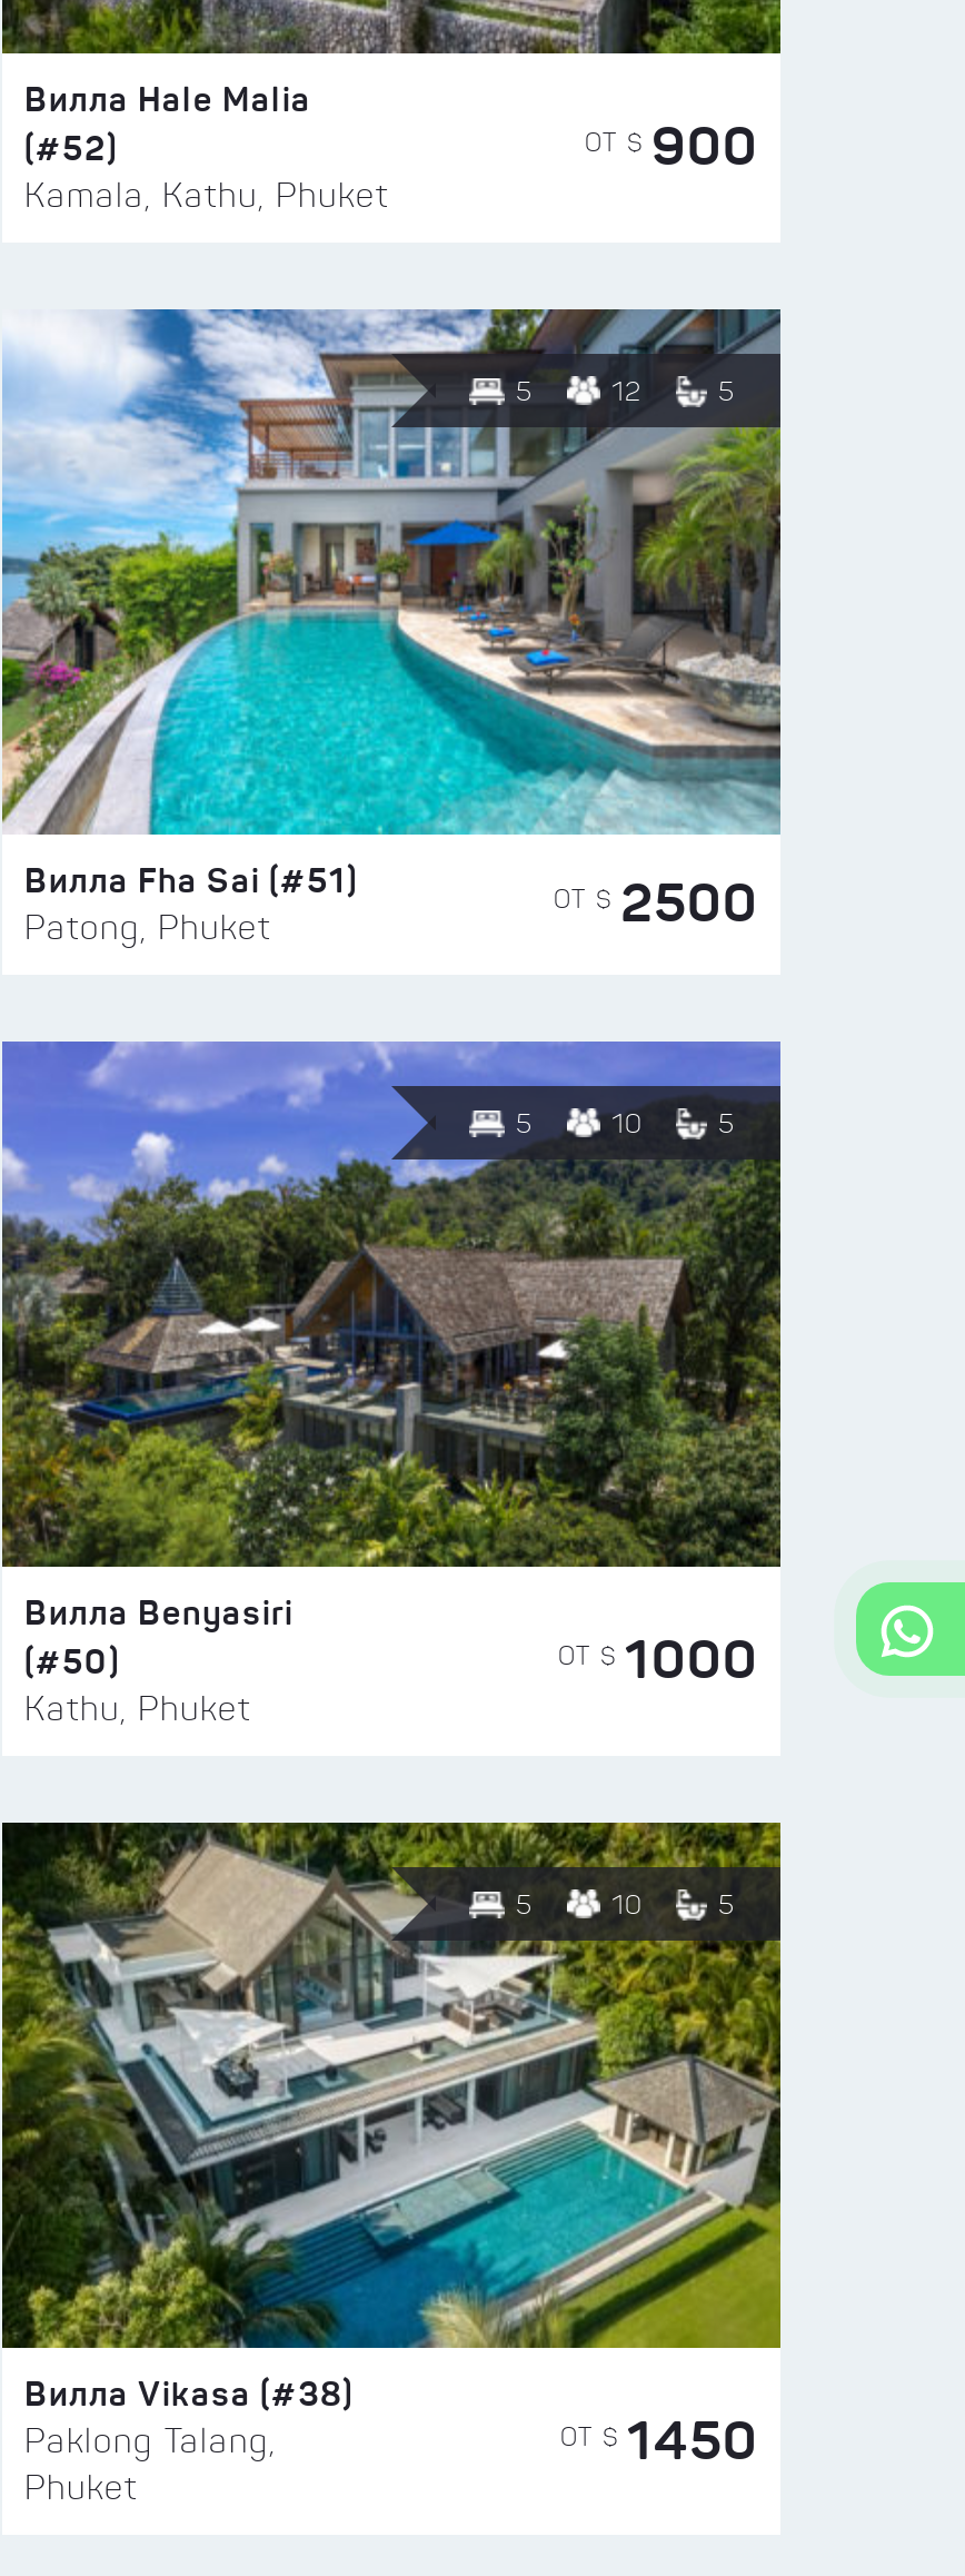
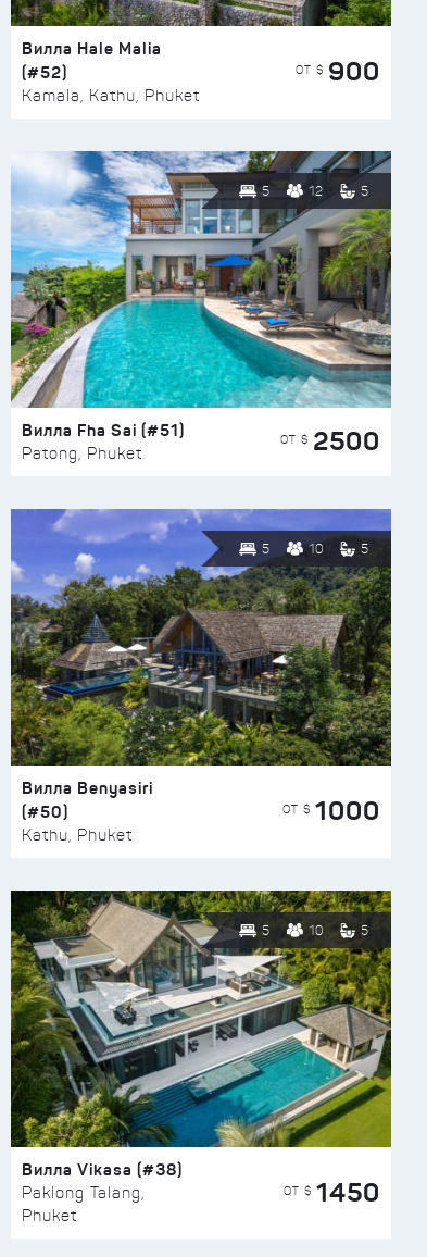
[854,1580,958,1678] [image] -> none

